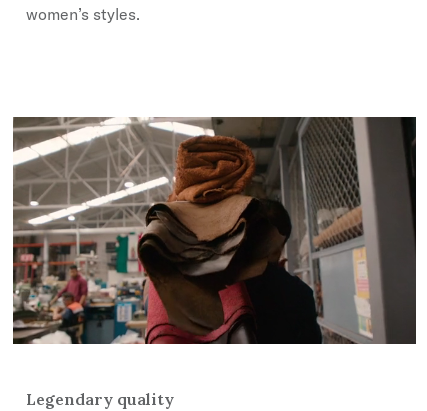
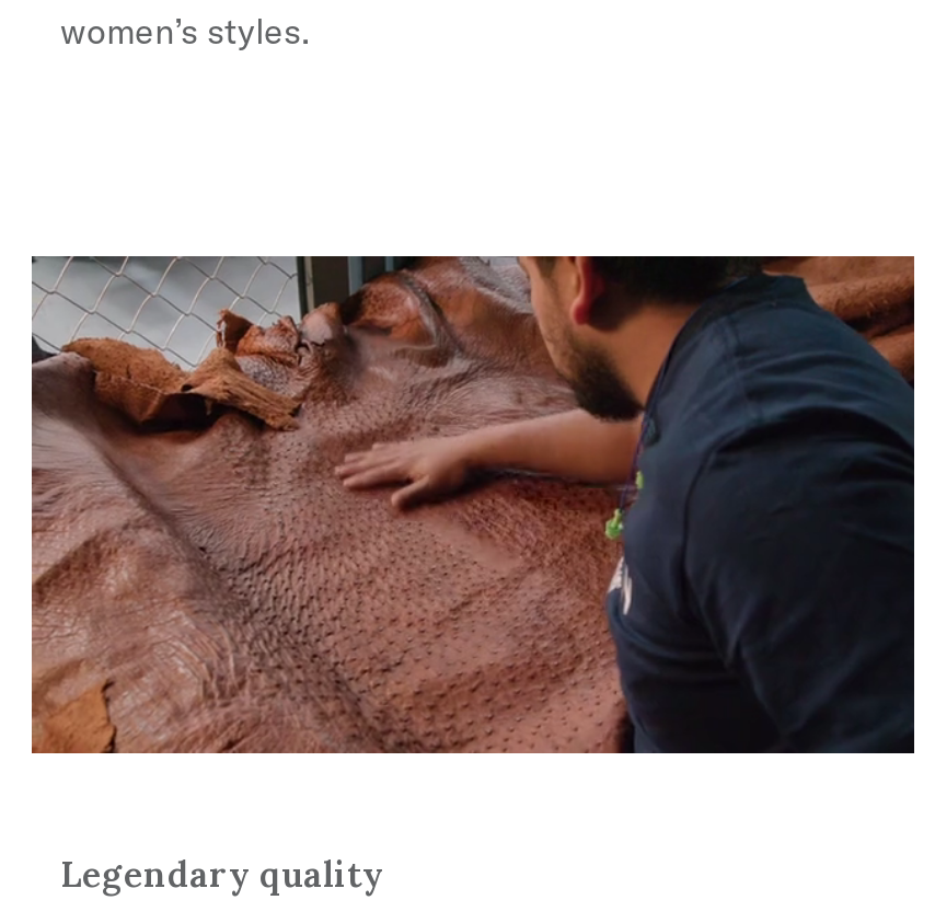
[12,116,417,345] [image] -> [30,254,916,755] [image]

